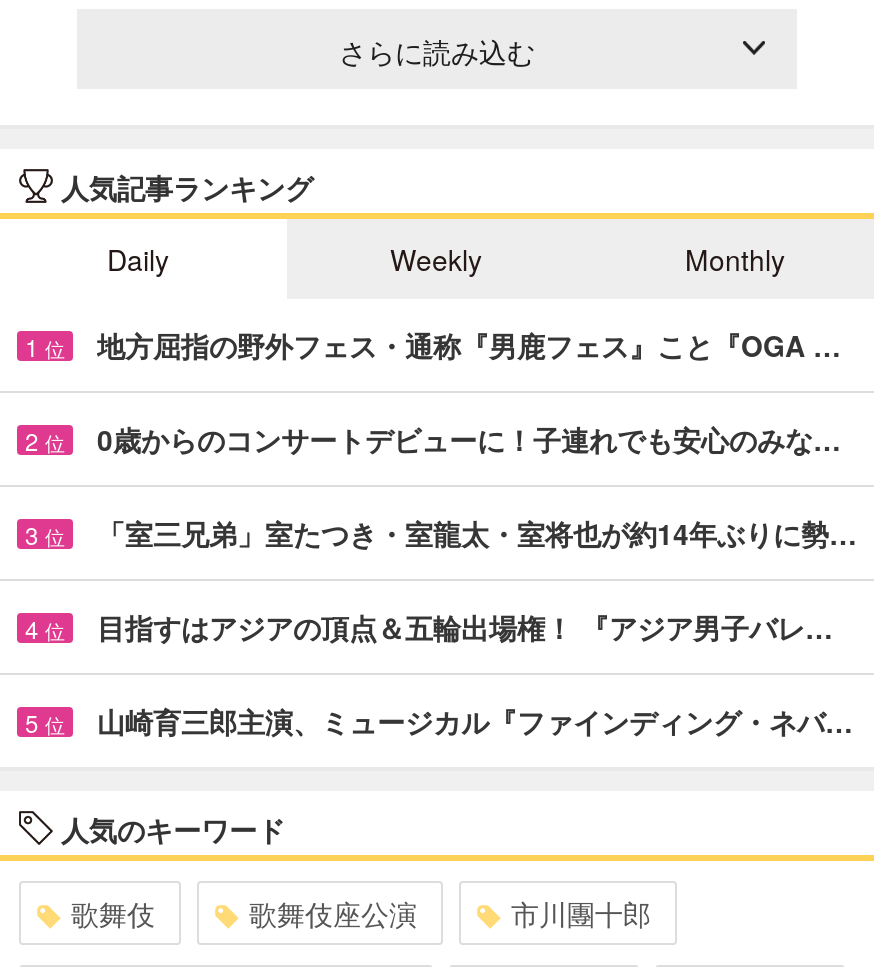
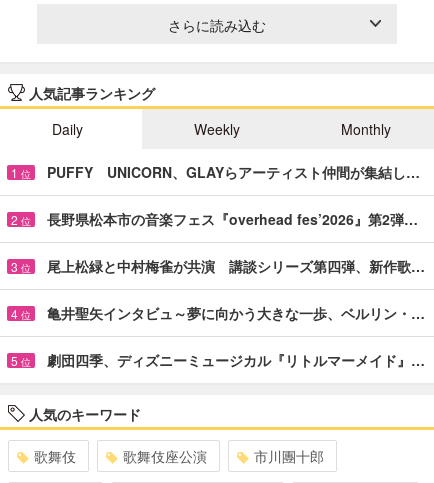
[97,325,841,365] 地方屈指の野外フェス・通称『男鹿フェス』こと『OGA … -> [47,162,420,182] PUFFY UNICORN、GLAYらアーティスト仲間が集結し…
[97,419,841,459] 0歳からのコンサートデビューに！子連れでも安心のみな… -> [47,209,418,229] 長野県松本市の音楽フェス『overhead fes’2026』第2弾…
[97,513,857,553] 「室三兄弟」室たつき・室龍太・室将也が約14年ぶりに勢… -> [47,256,425,276] 尾上松緑と中村梅雀が共演 講談シリーズ第四弾、新作歌…
[97,607,833,647] 目指すはアジアの頂点＆五輪出場権！ 『アジア男子バレ… -> [47,303,425,323] 亀井聖矢インタビュ～夢に向かう大きな一歩、ベルリン・…
[97,701,853,741] 山崎育三郎主演、ミュージカル『ファインディング・ネバ… -> [47,350,425,370] 劇団四季、ディズニーミュージカル『リトルマーメイド』…

